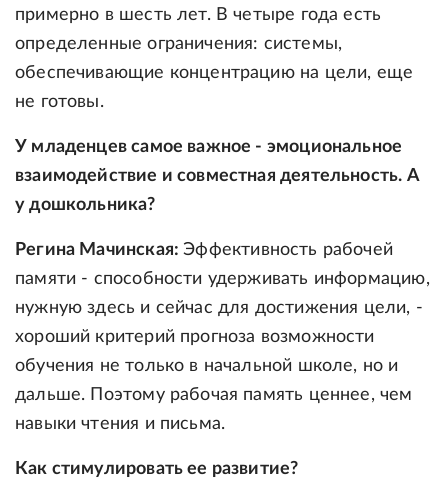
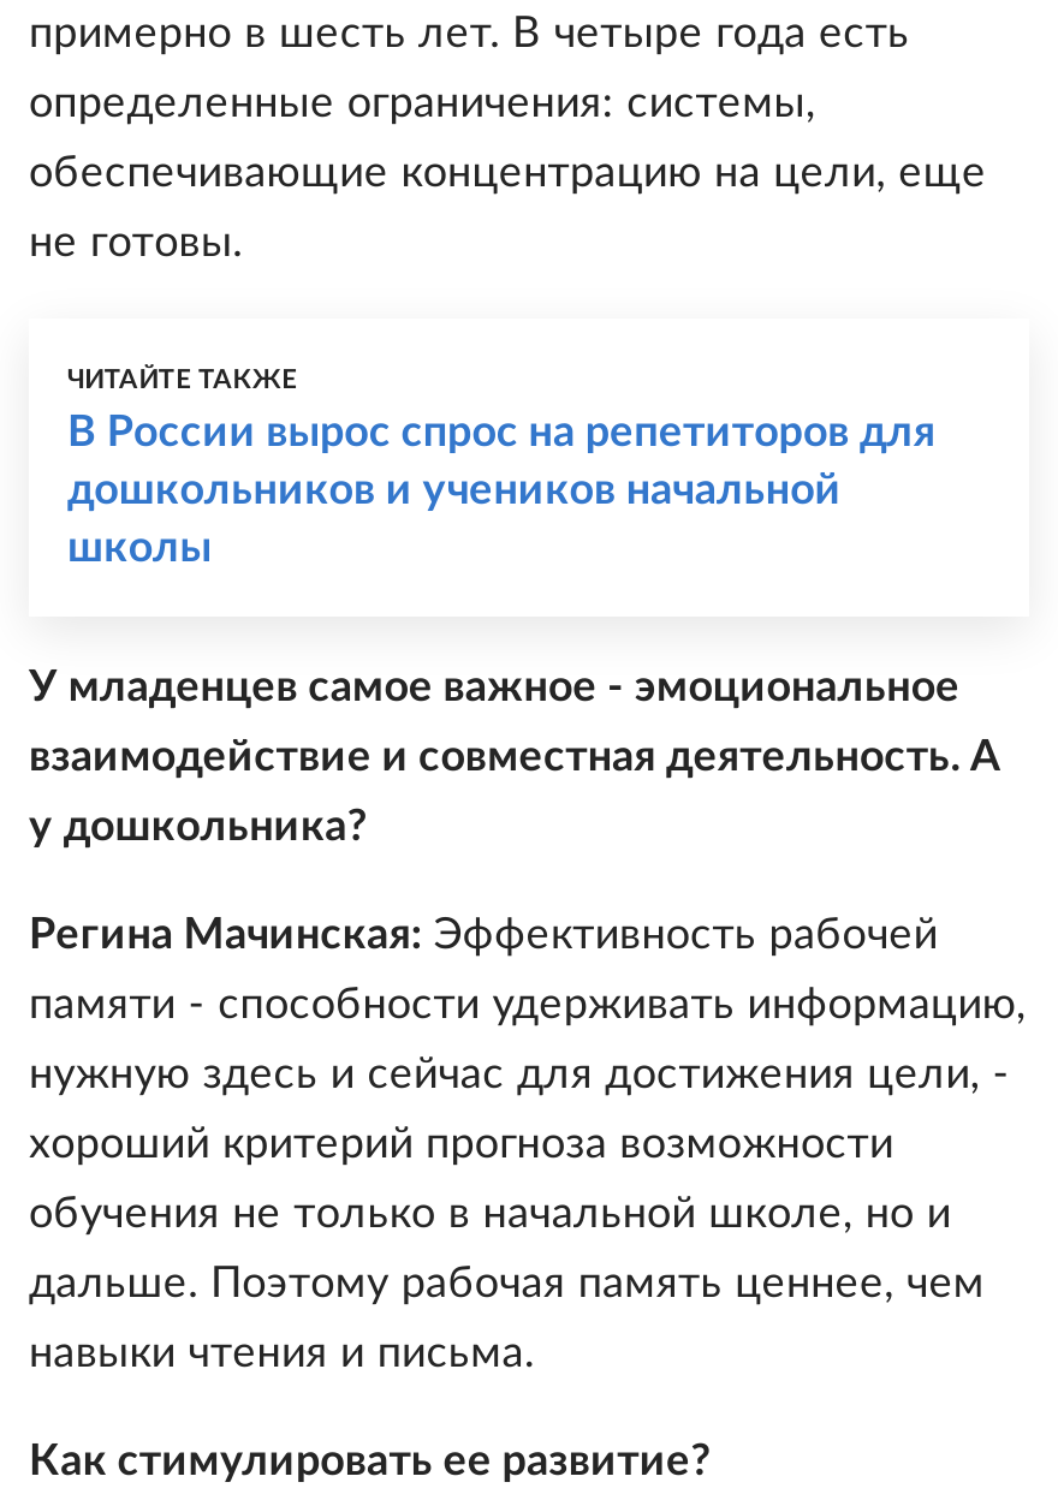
none -> [67,366,935,570] ЧИТАЙТЕ ТАКЖЕ | В России вырос спрос на репетиторов для | дошкольников и учеников начальной | школы

